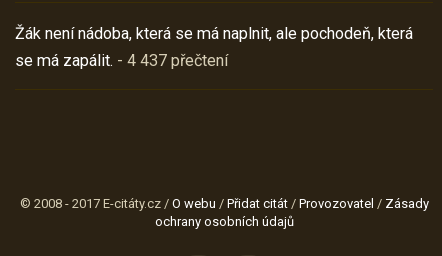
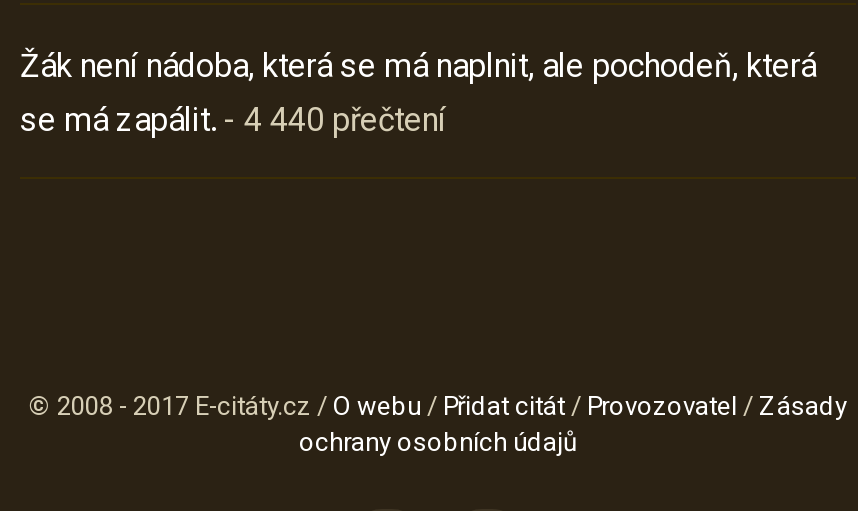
[15,51,228,70] se má zapálit. - 4 437 přečtení -> [20,101,446,139] se má zapálit. - 4 440 přečtení

